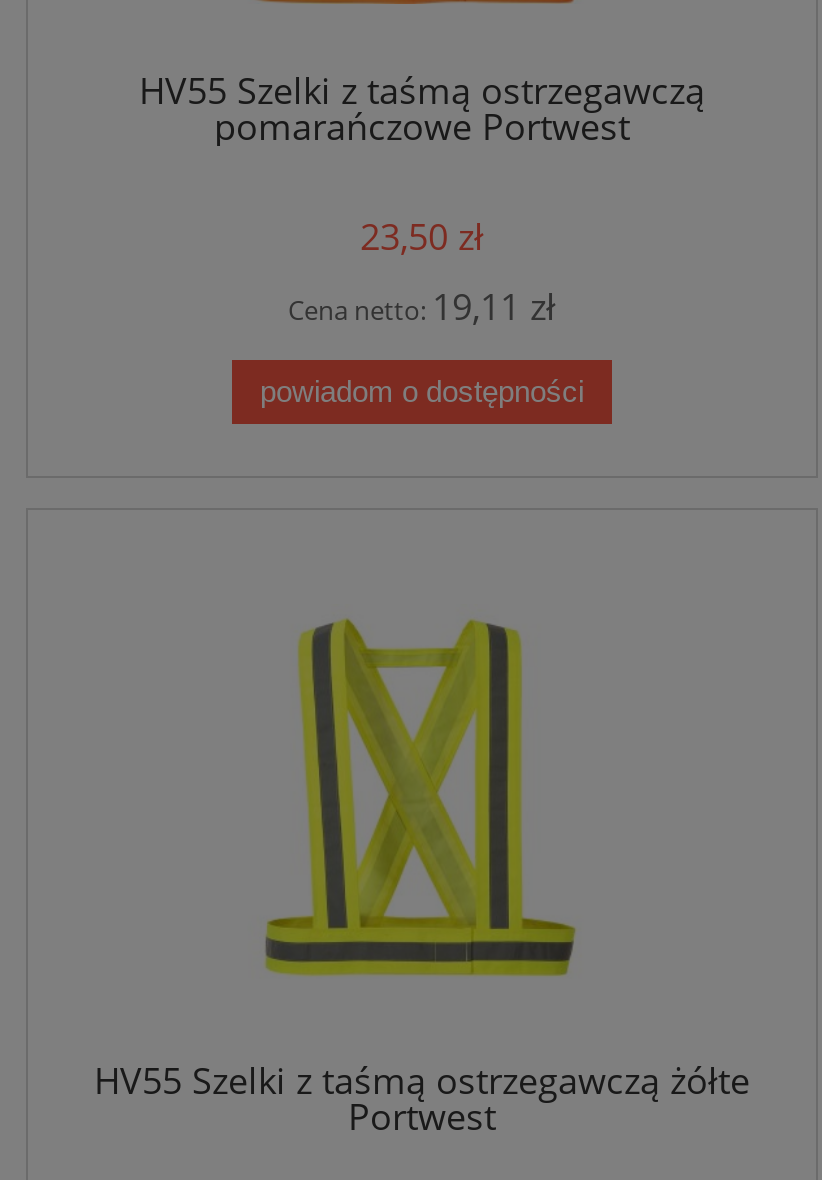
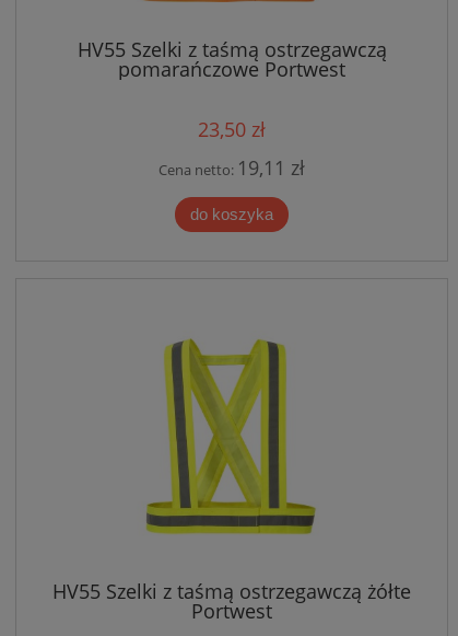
[260,374,584,408] powiadom o dostępności -> [190,204,273,223] do koszyka

